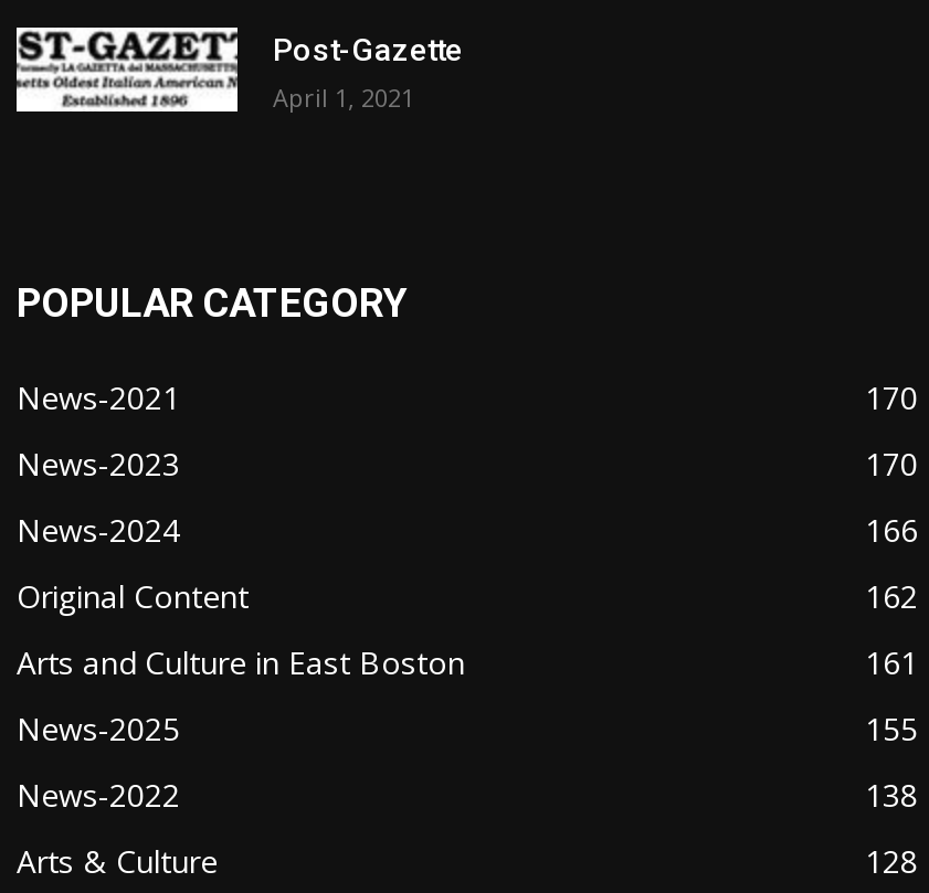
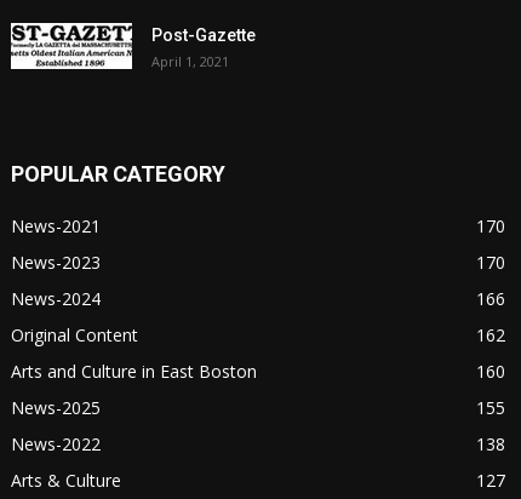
[865,641,918,683] 161 -> [476,359,505,382] 160
[865,840,918,882] 128 -> [476,468,505,491] 127

